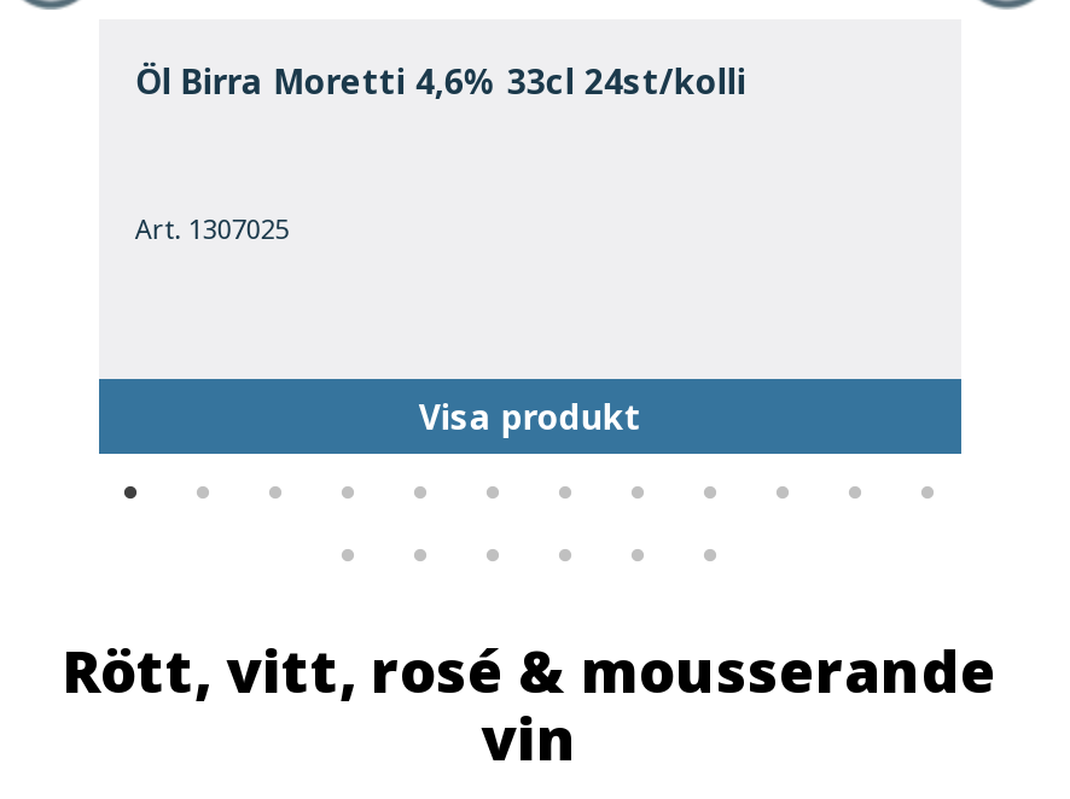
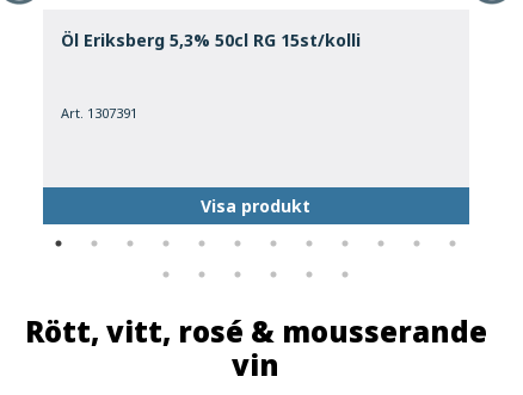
[135,58,746,104] Öl Birra Moretti 4,6% 33cl 24st/kolli -> [61,29,360,51] Öl Eriksberg 5,3% 50cl RG 15st/kolli
[135,210,290,246] Art. 1307025 -> [61,104,137,122] Art. 1307391

